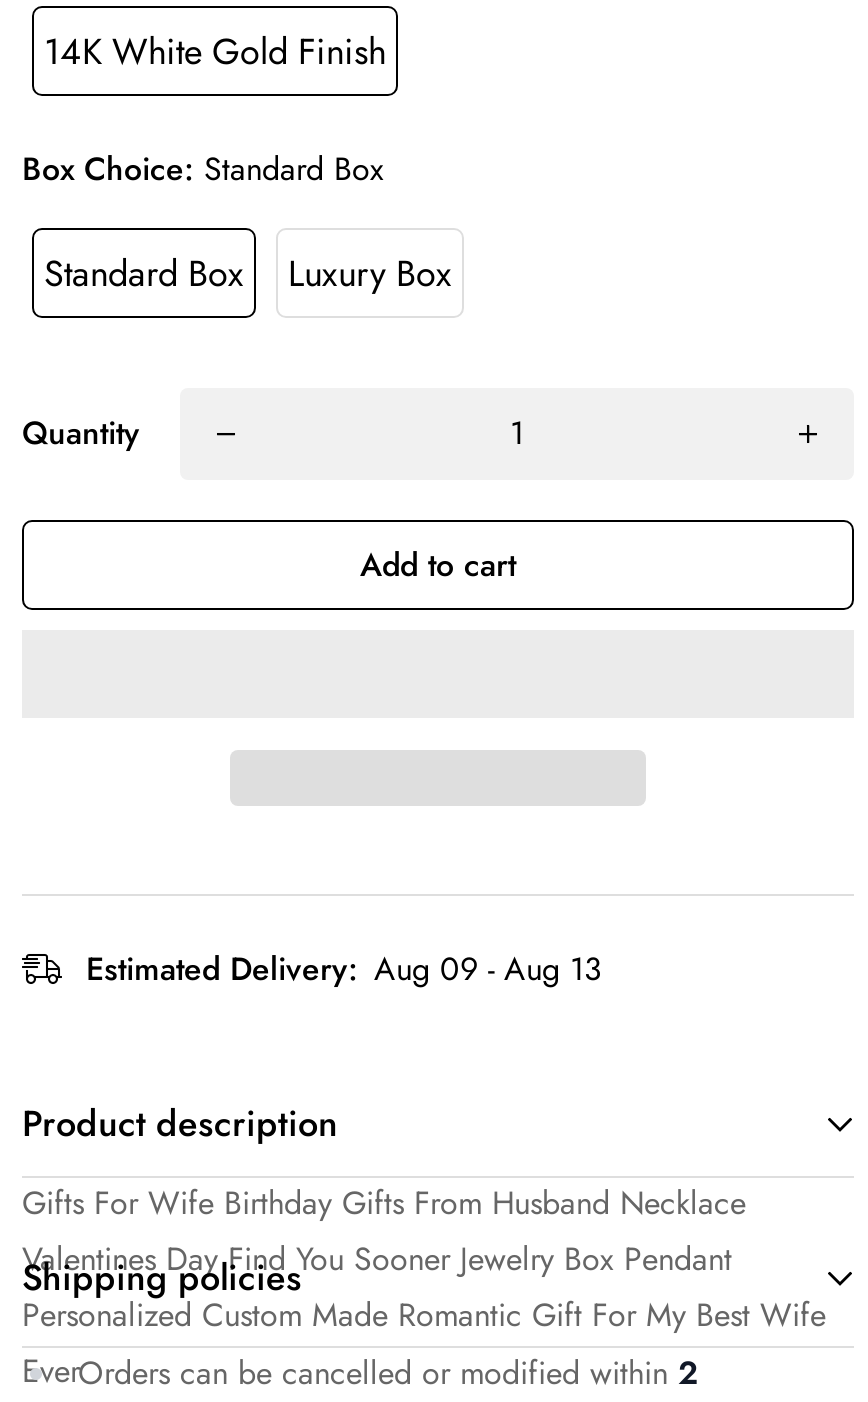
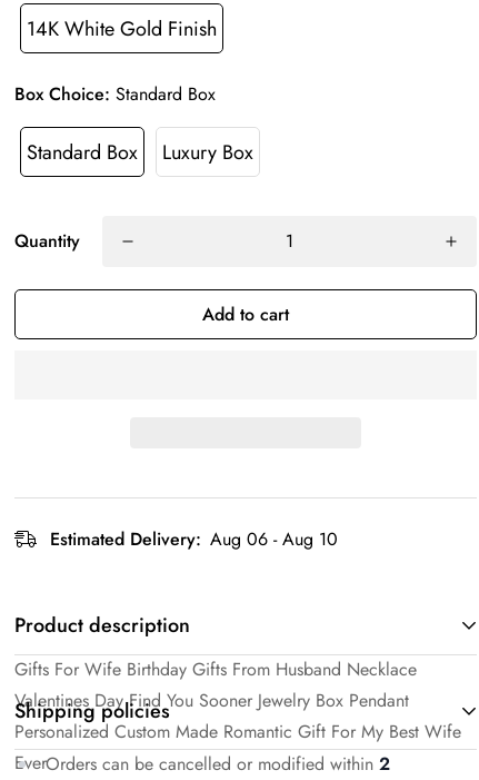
[86,946,602,992] Estimated Delivery: Aug 09 - Aug 13 -> [50,526,338,552] Estimated Delivery: Aug 06 - Aug 10

